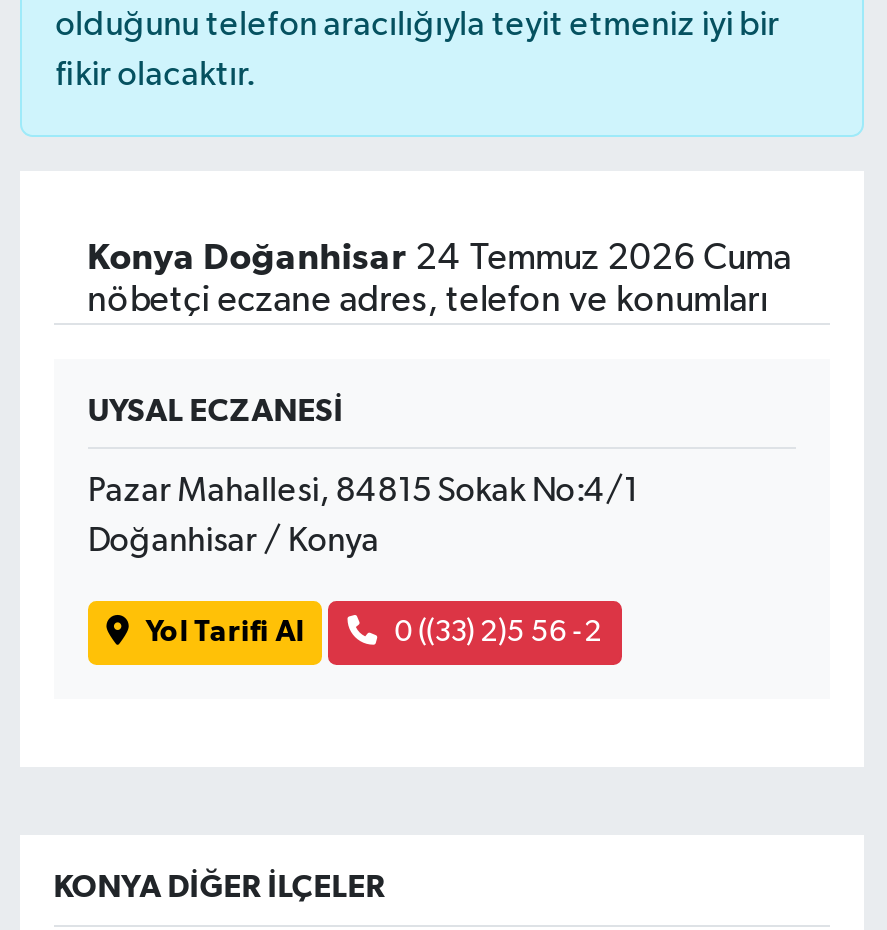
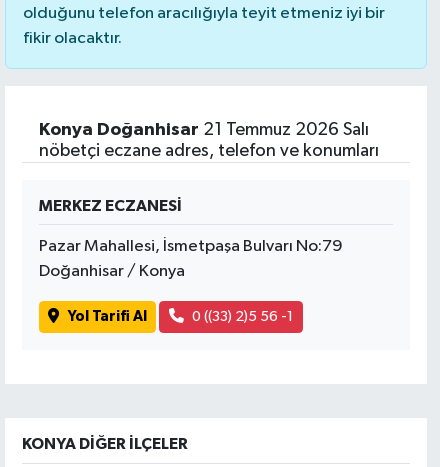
[88,241,792,277] Konya Doğanhisar 24 Temmuz 2026 Cuma -> [39,121,369,139] Konya Doğanhisar 21 Temmuz 2026 Salı
[88,395,344,427] UYSAL ECZANESİ -> [39,198,182,214] MERKEZ ECZANESİ
[88,475,638,509] Pazar Mahallesi, 84815 Sokak No:4/1 -> [39,238,343,255] Pazar Mahallesi, İsmetpaşa Bulvarı No:79
[394,617,602,647] 0 ((33) 2)5 56 -2 -> [192,309,293,324] 0 ((33) 2)5 56 -1

